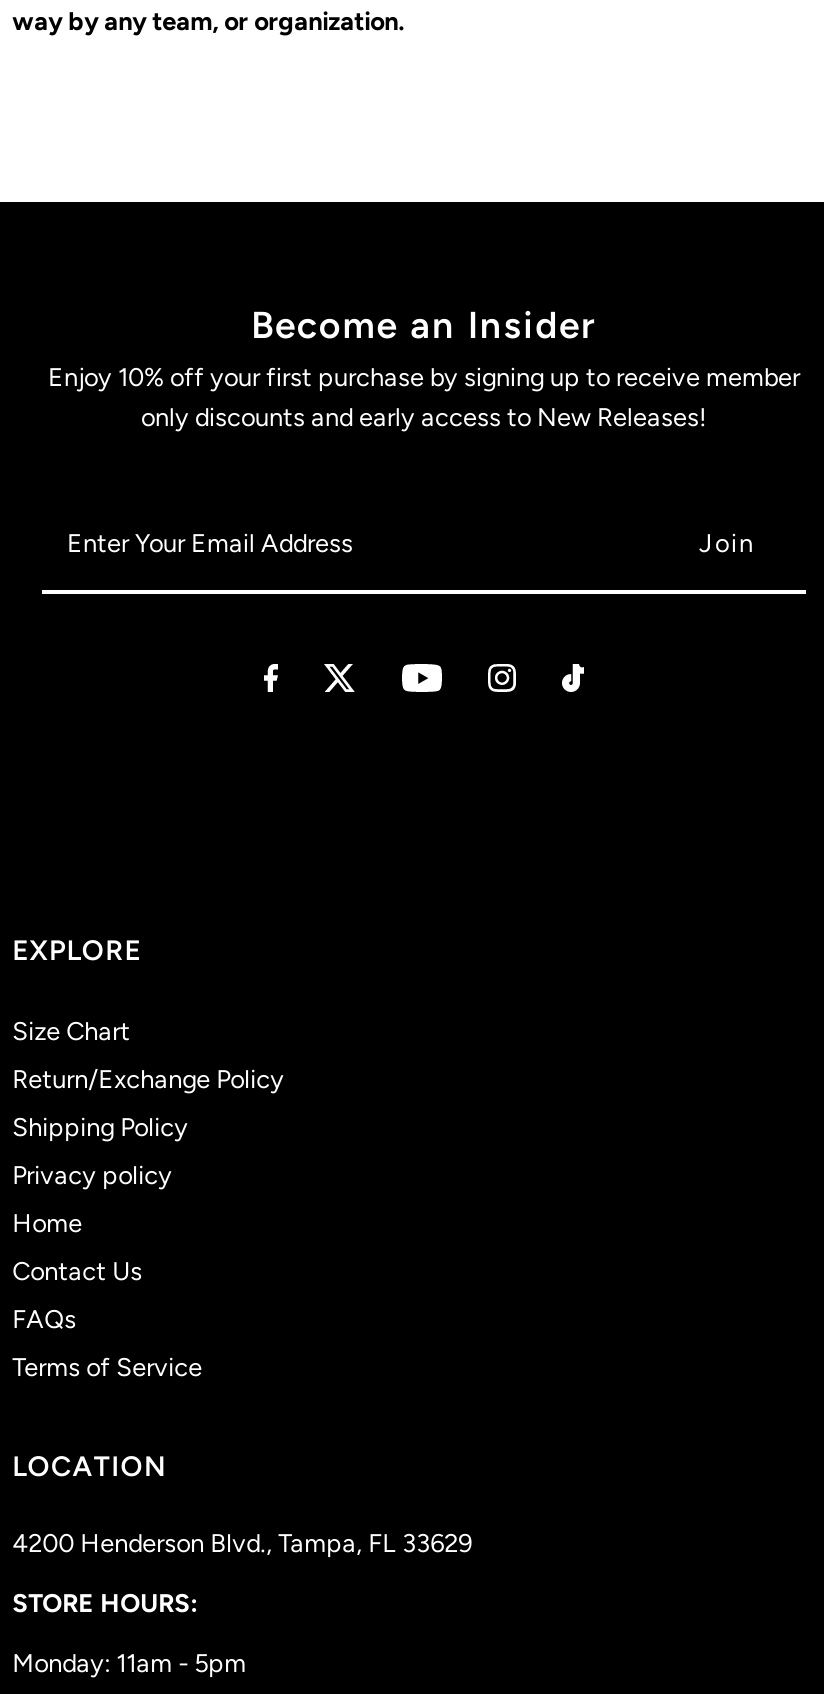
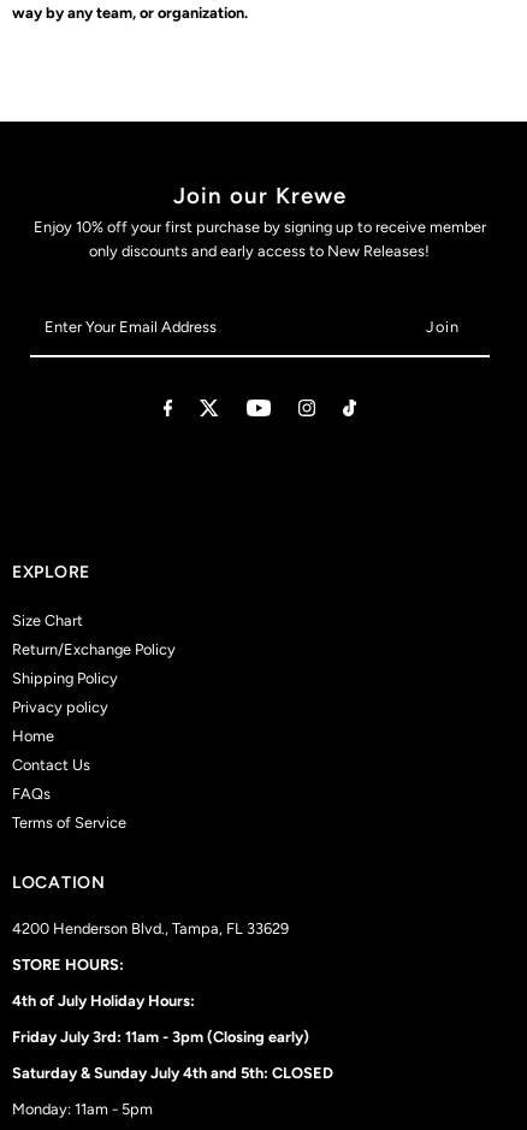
[251,303,597,349] Become an Insider -> [174,182,346,210] Join our Krewe
none -> [12,992,333,1082] 4th of July Holiday Hours: | Friday July 3rd: 11am - 3pm (Closing early) | Saturday & Sunday July 4th and 5th: CLOSED

